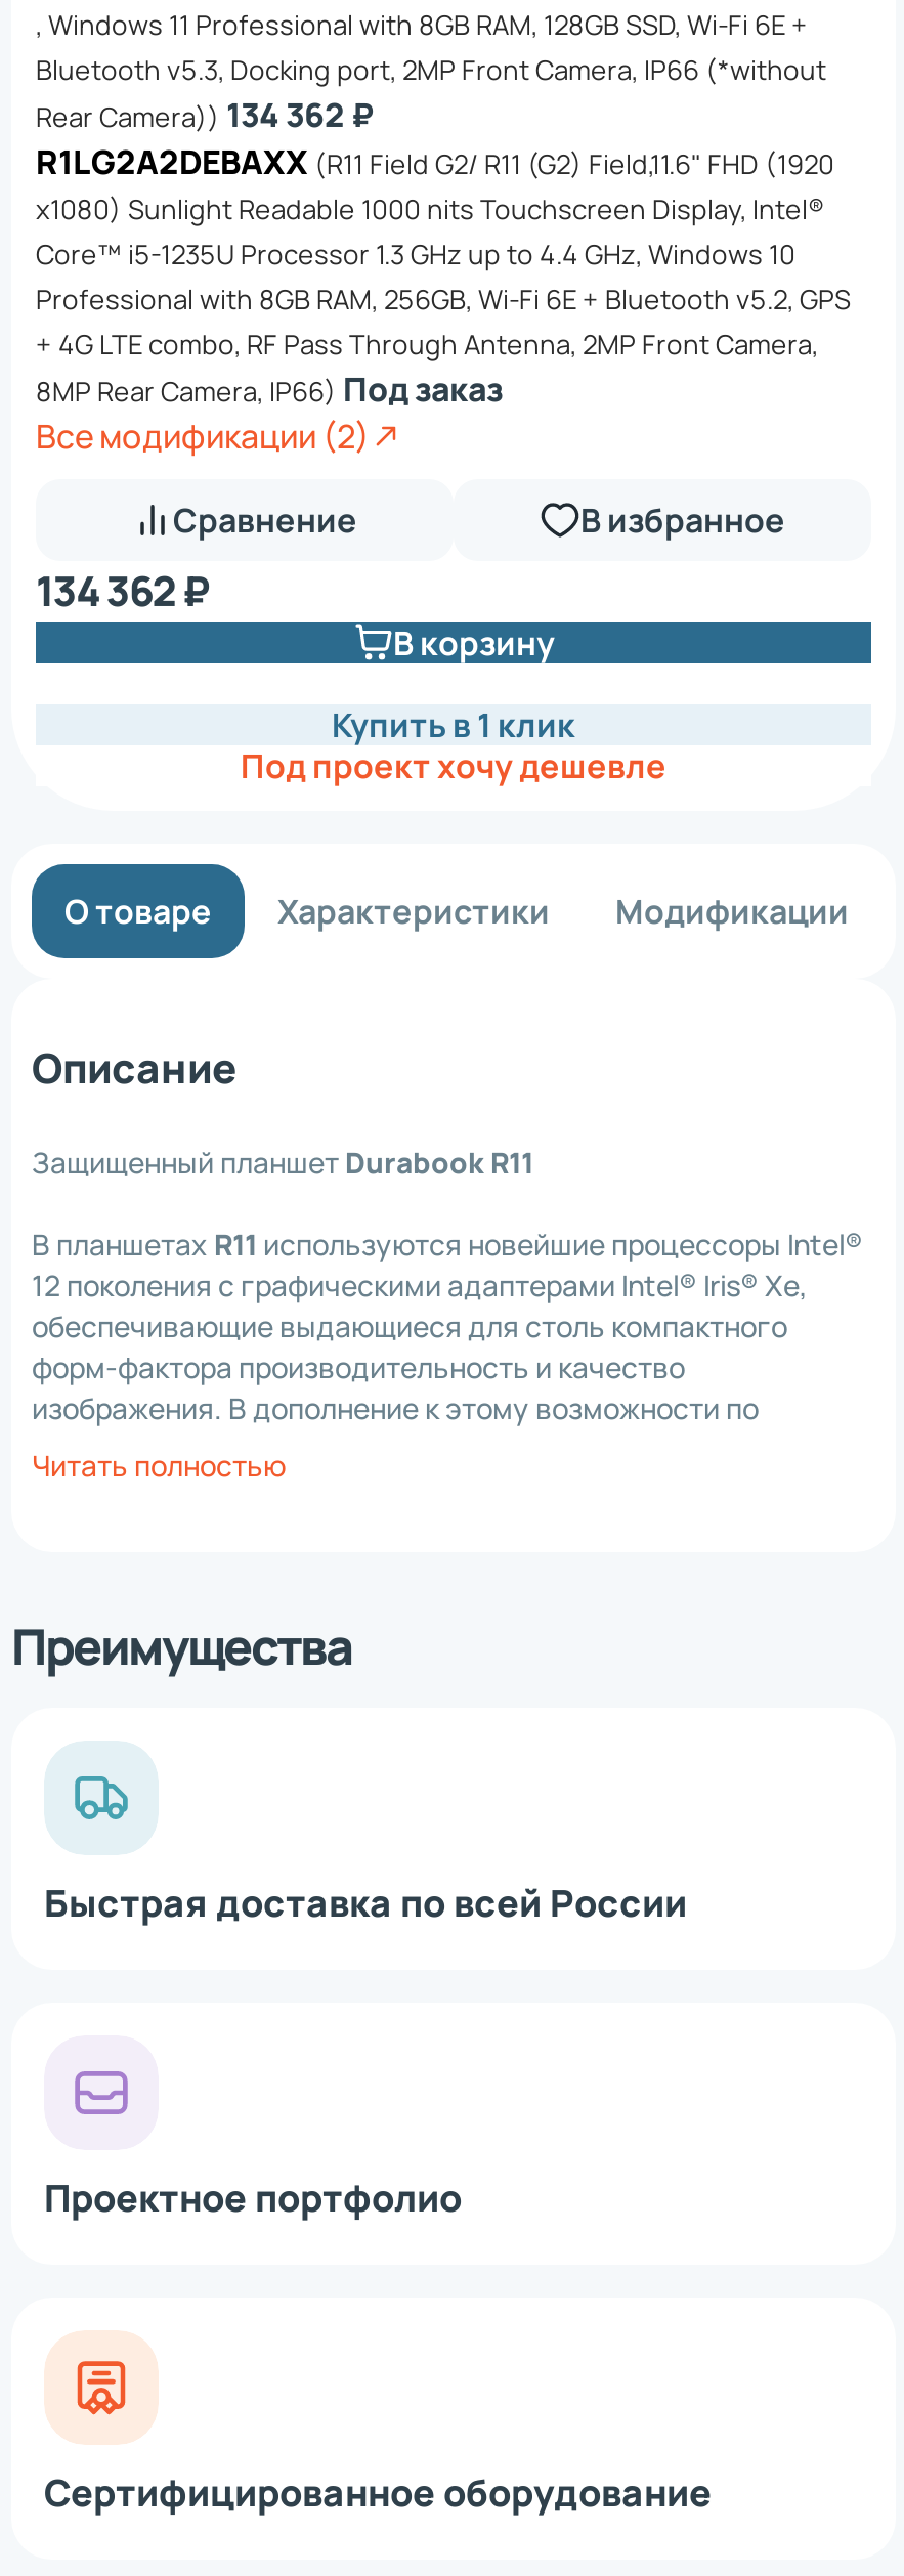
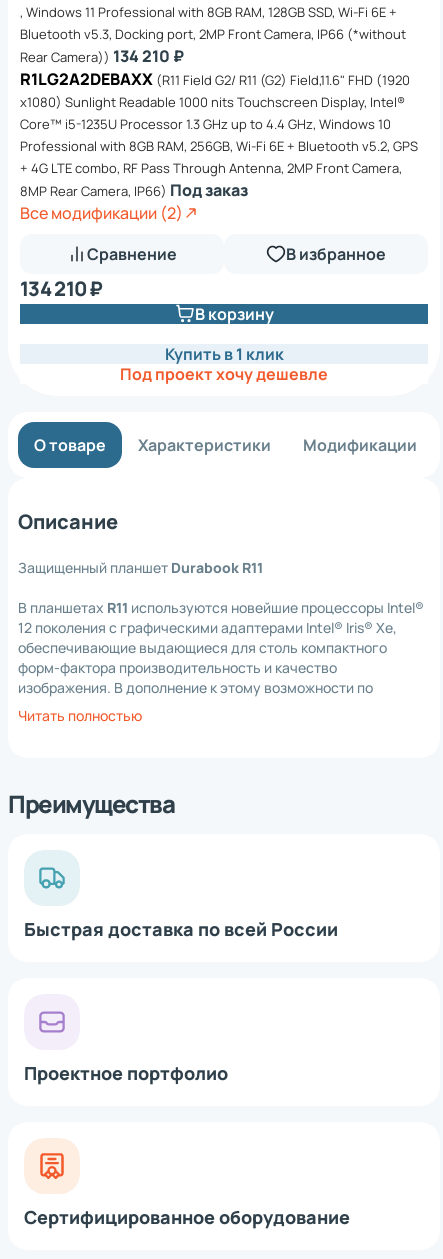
[36,91,374,136] Rear Camera)) 134 362 ₽ -> [20,45,184,67] Rear Camera)) 134 210 ₽
[36,562,209,618] 134 362 ₽ -> [20,275,103,302] 134 210 ₽

